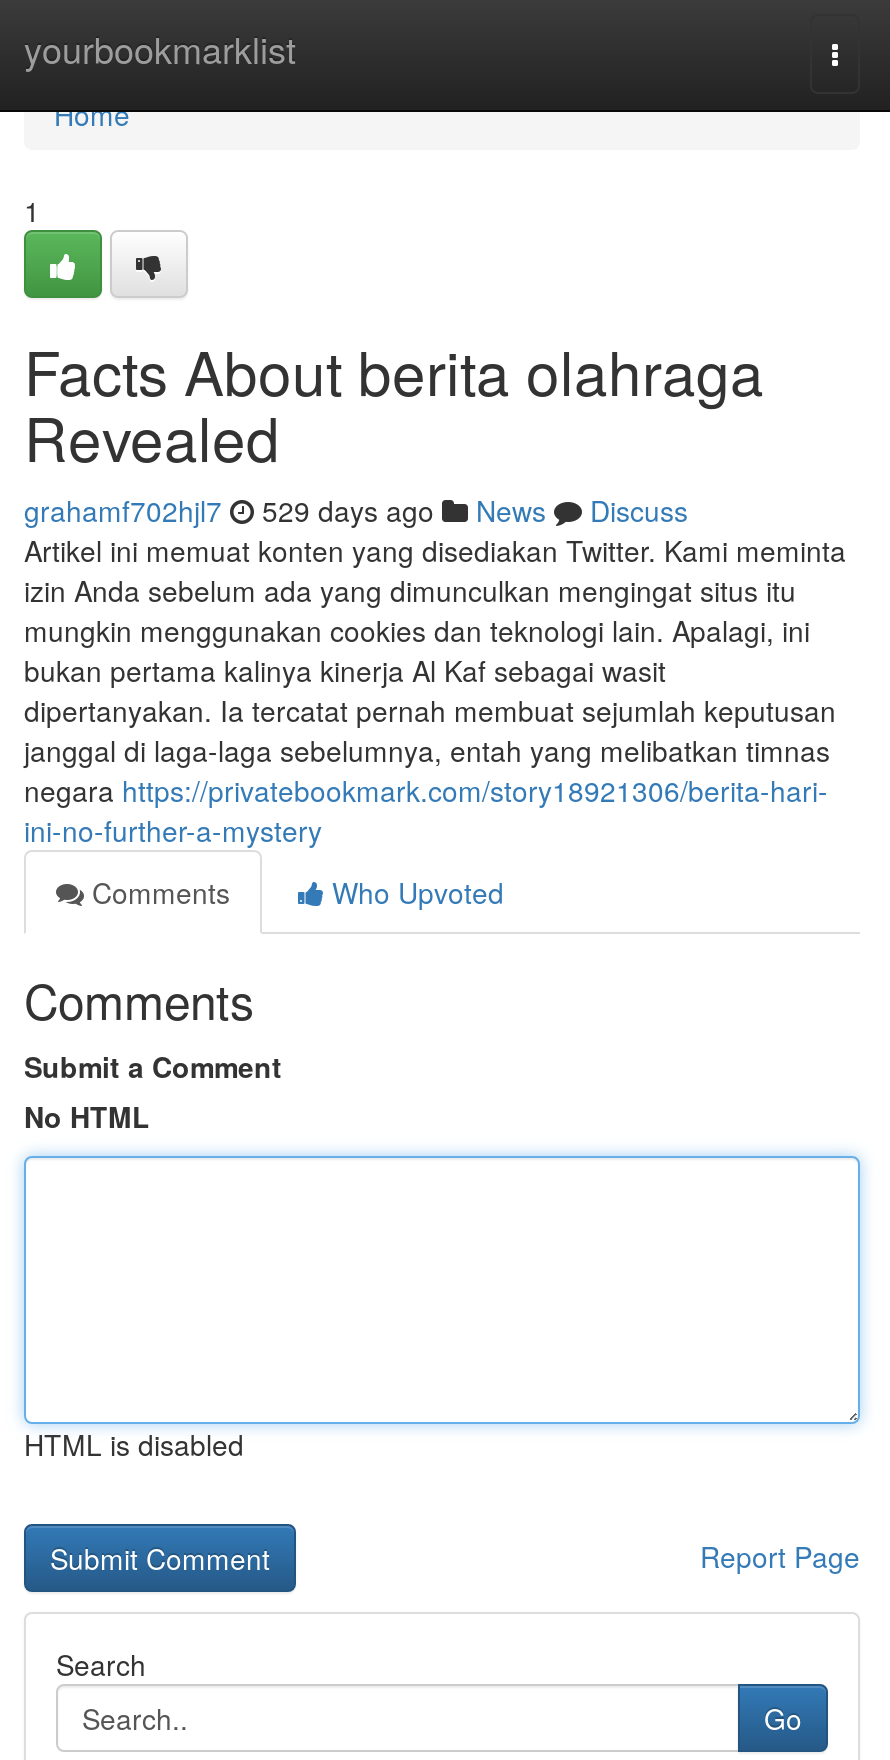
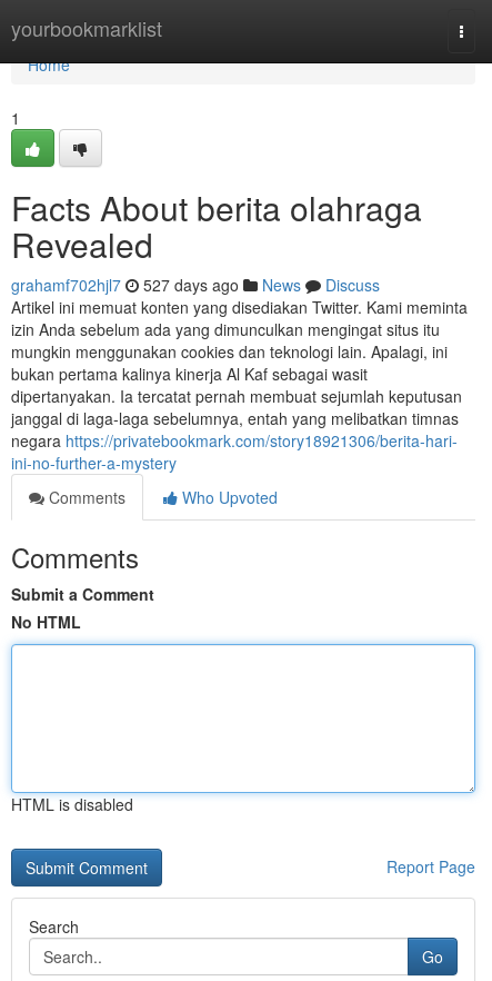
[24,490,688,530] grahamf702hjl7 529 days ago News Discuss -> [11,274,380,296] grahamf702hjl7 527 days ago News Discuss

